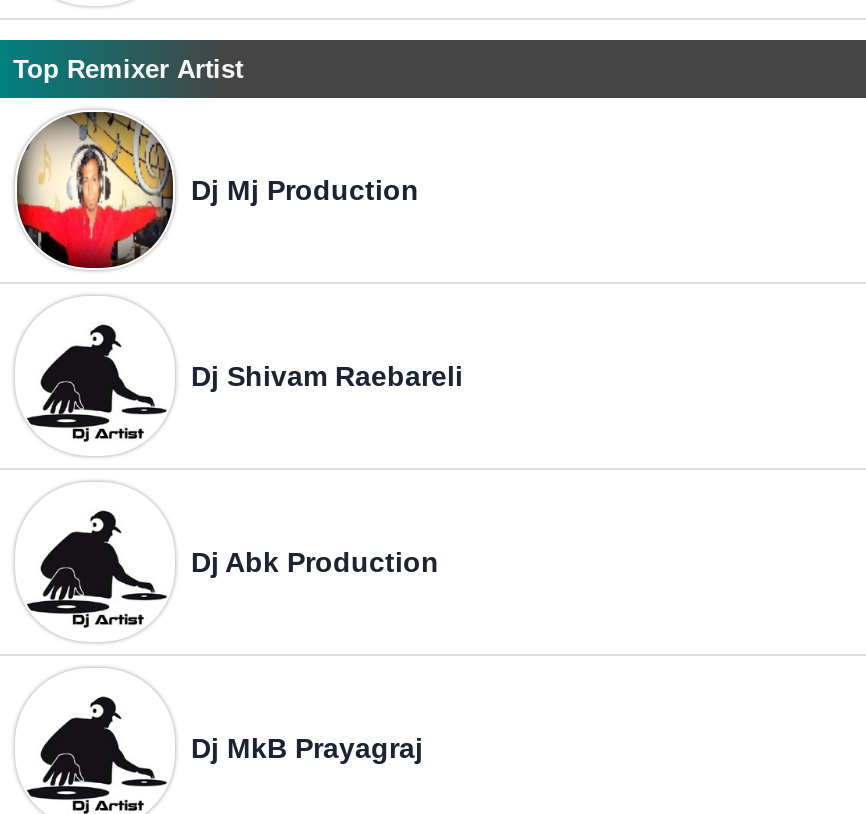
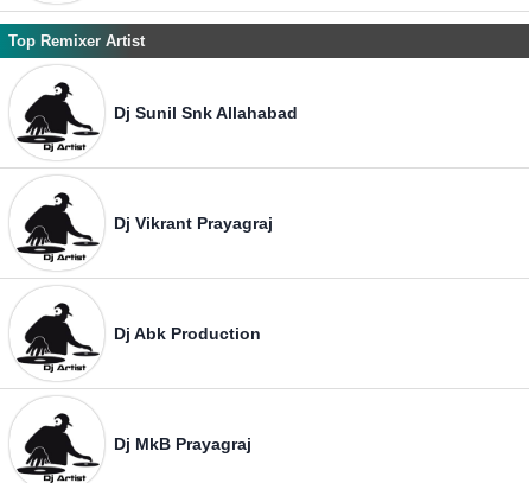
[15,110,419,270] [image] | Dj Mj Production -> [11,66,298,159] [image] | Dj Sunil Snk Allahabad
[191,360,463,392] Dj Shivam Raebareli -> [114,214,273,233] Dj Vikrant Prayagraj

